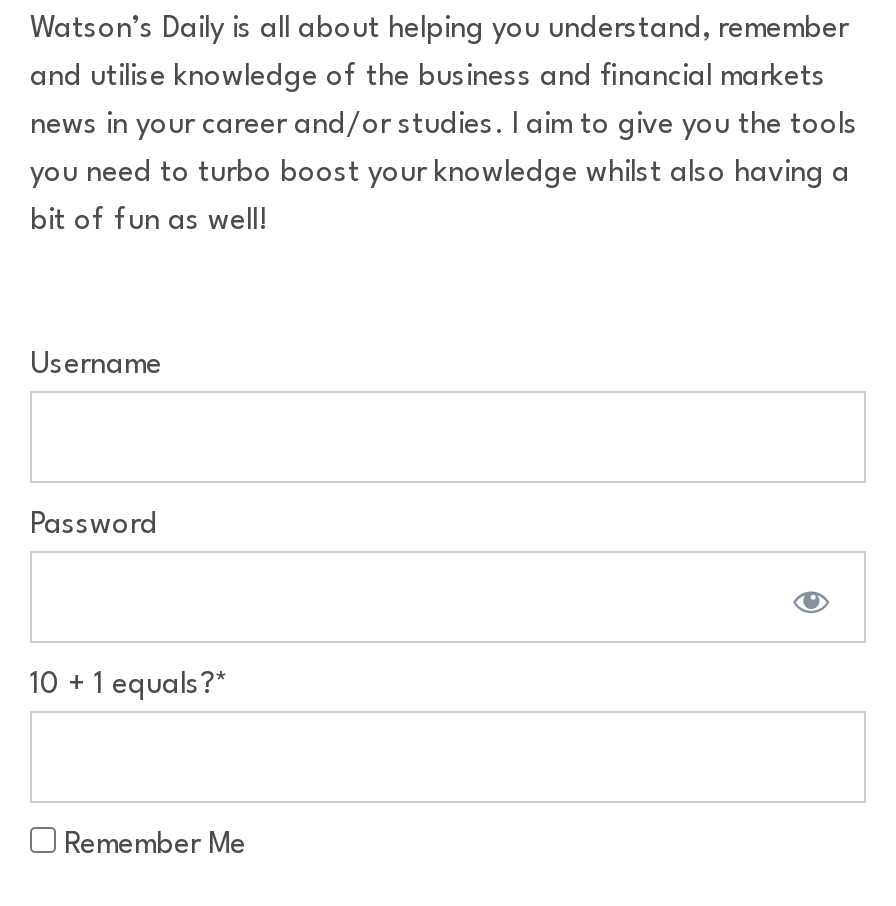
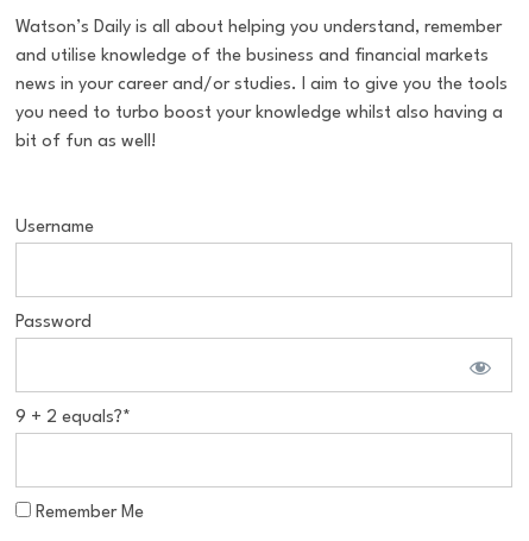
[30,670,228,700] 10 + 1 equals?* -> [15,409,131,426] 9 + 2 equals?*

